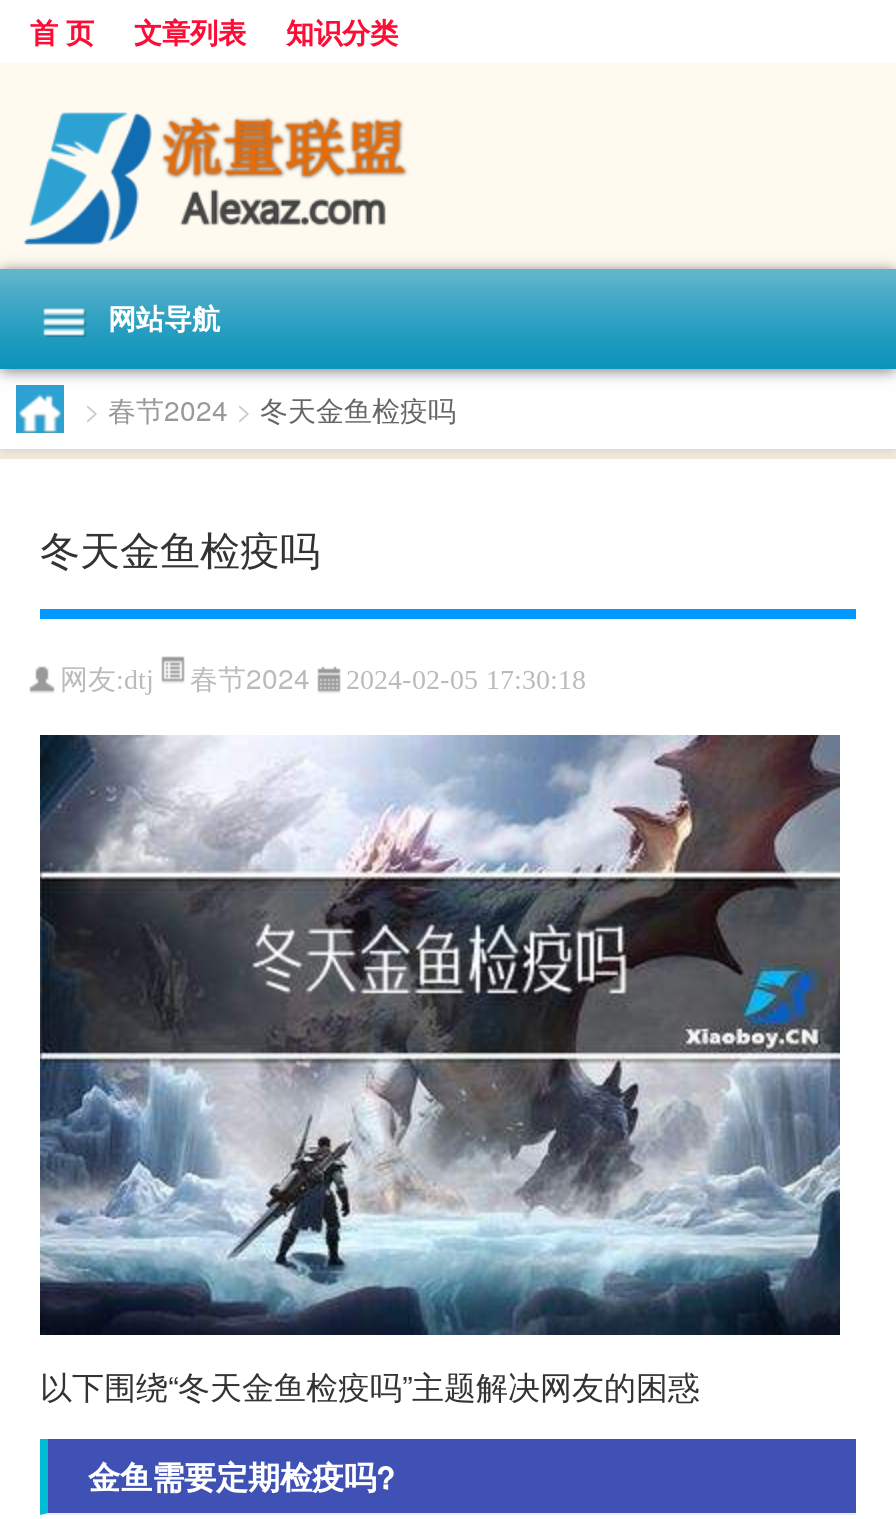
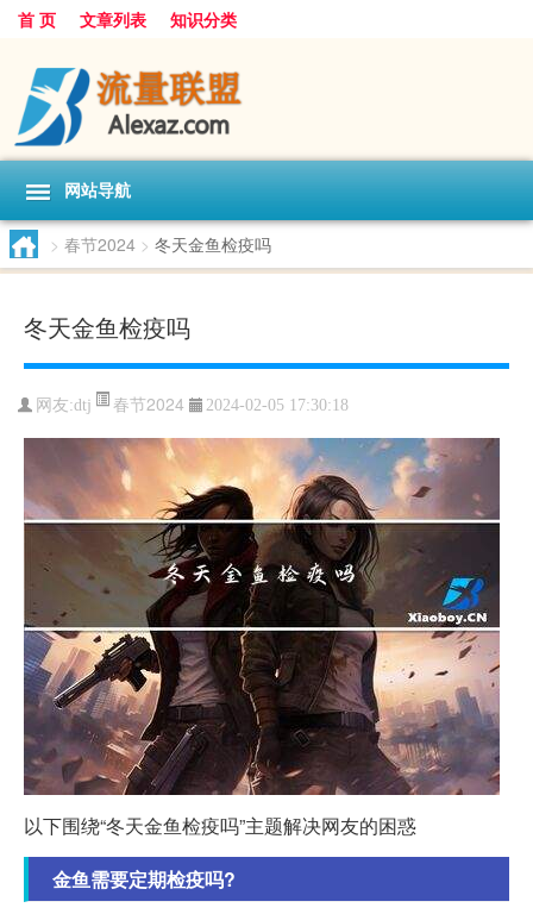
[38,733,842,1337] [image] -> [23,437,501,796] [image]

